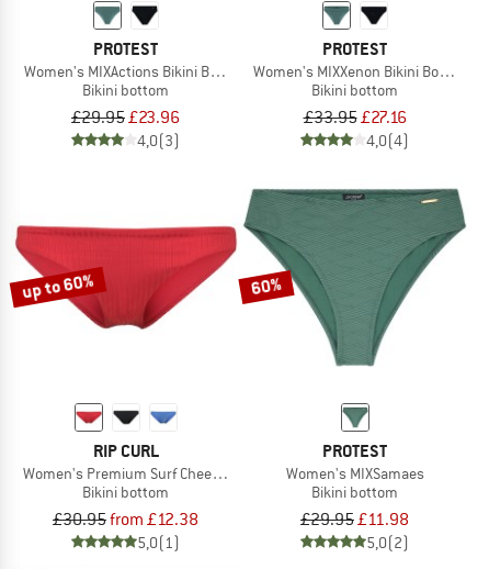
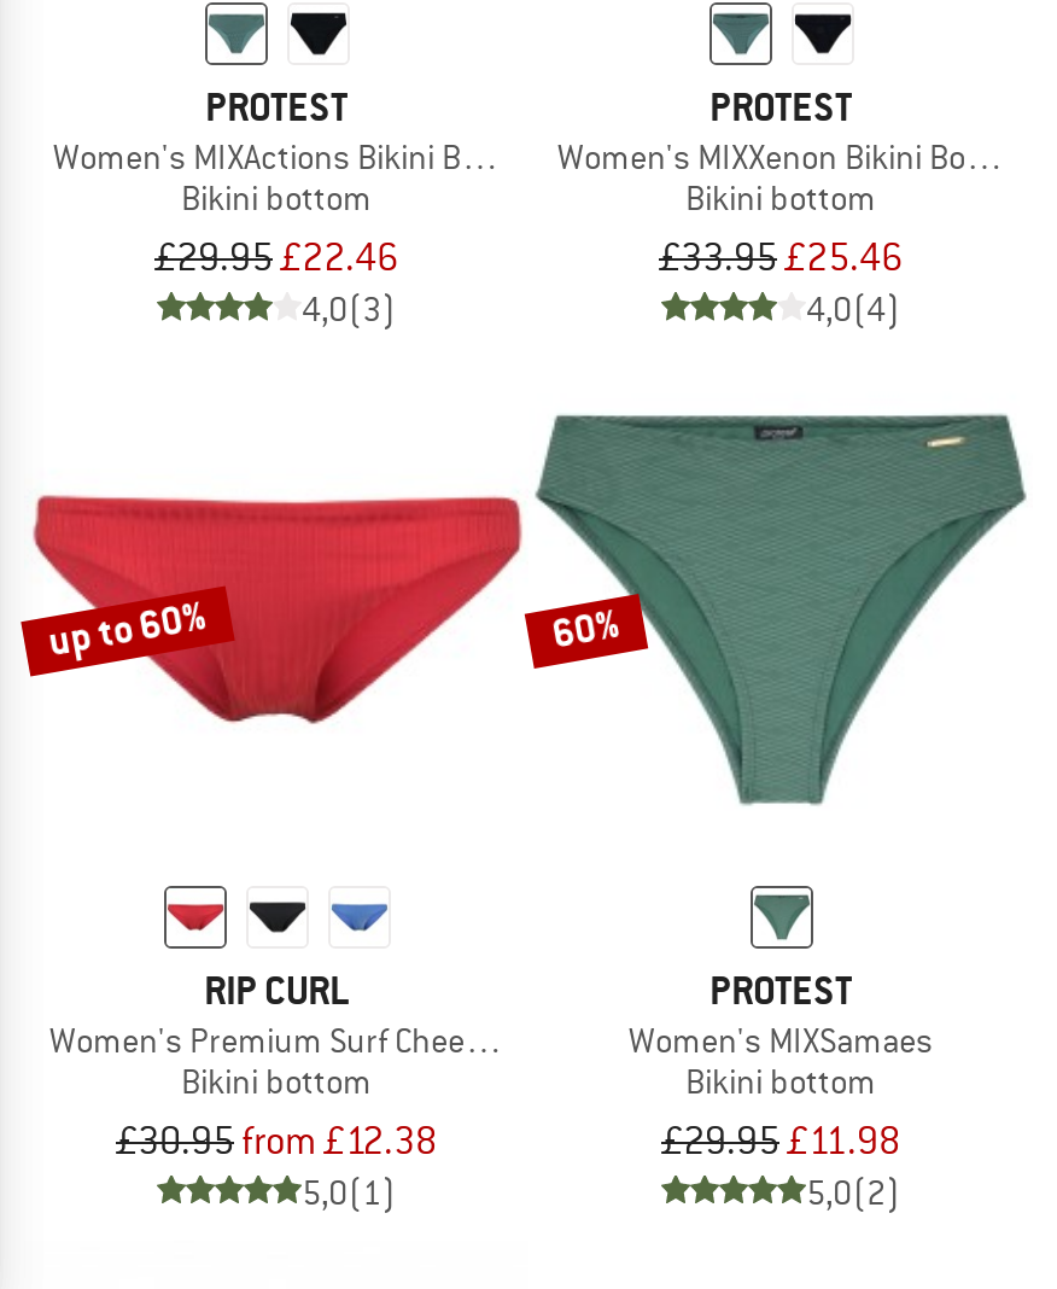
[71,106,180,128] £29.95 £23.96 -> [154,234,398,282] £29.95 £22.46
[303,106,406,128] £33.95 £27.16 -> [659,234,903,282] £33.95 £25.46

